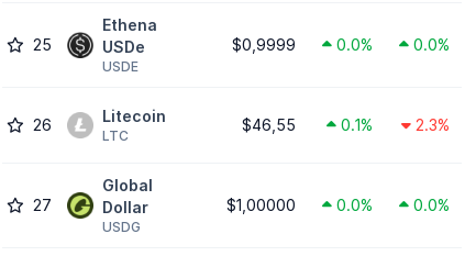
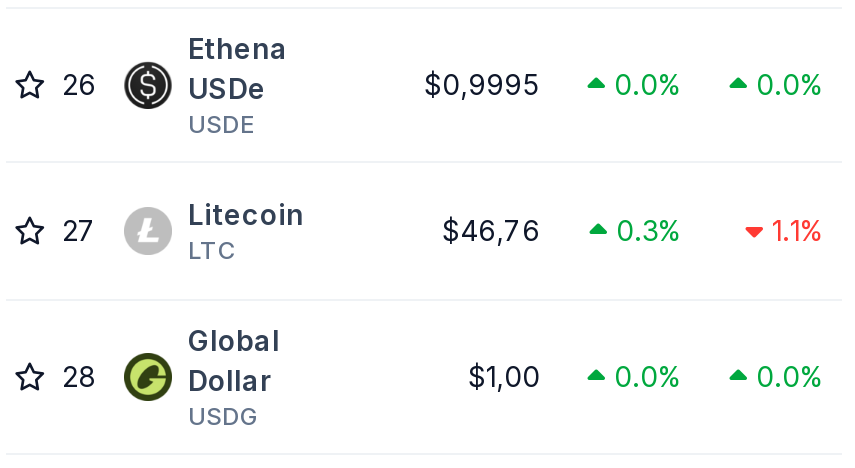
[33,35,52,54] 25 -> [62,66,96,100] 26
[232,35,296,54] $0,9999 -> [424,66,540,100] $0,9995
[33,115,52,134] 26 -> [62,212,96,246] 27
[242,115,296,134] $46,55 -> [442,212,540,246] $46,76
[341,115,373,134] 0.1% -> [616,212,680,246] 0.3%
[416,115,450,134] 2.3% -> [772,212,822,246] 1.1%
[33,196,52,214] 27 -> [62,358,96,392] 28
[226,196,296,214] $1,00000 -> [468,358,540,392] $1,00

